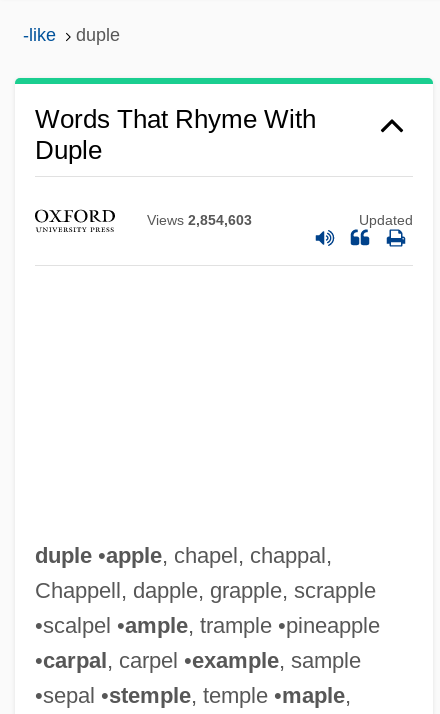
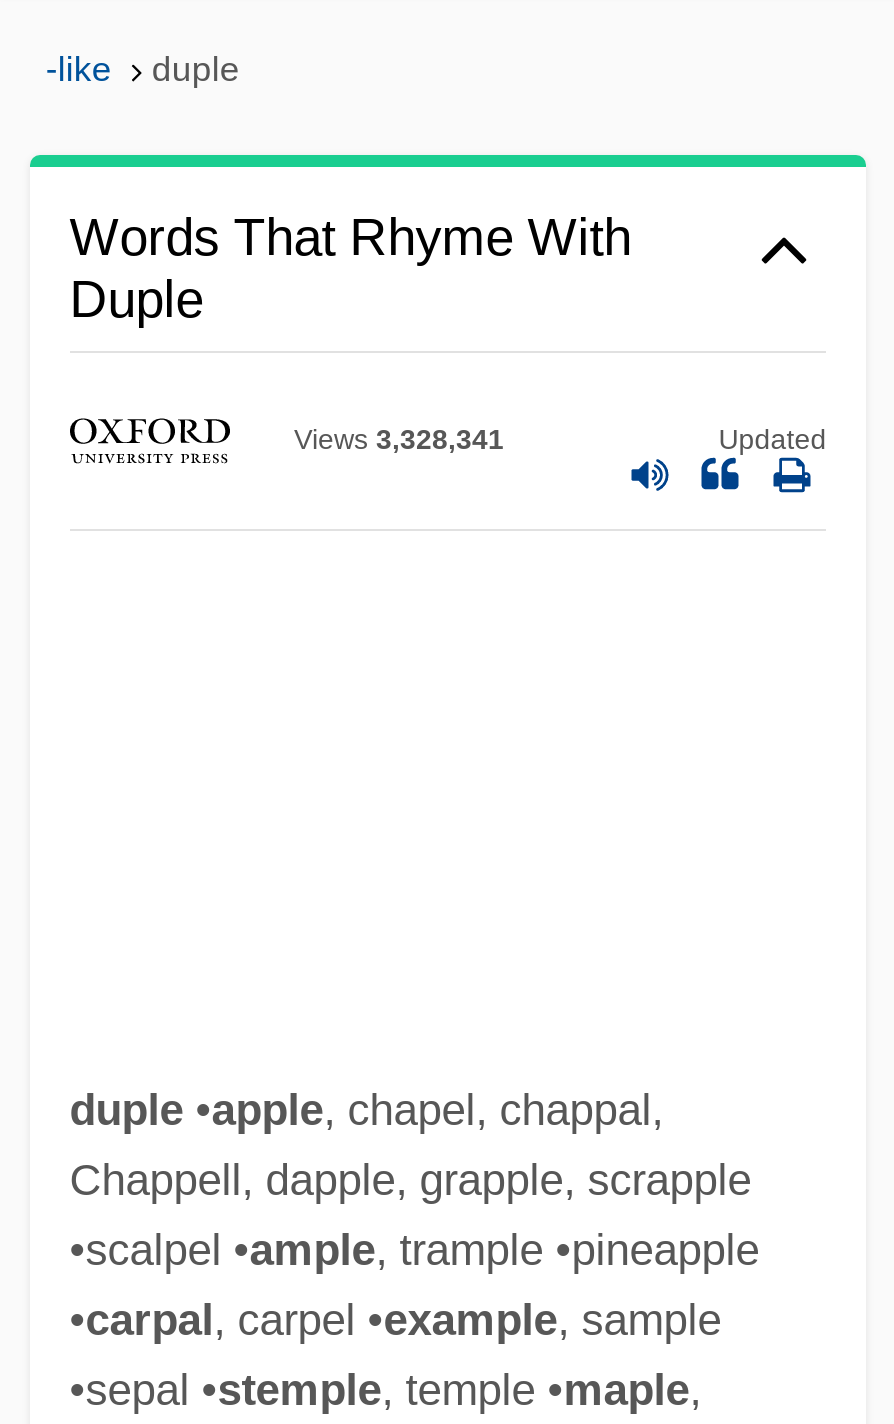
[147,212,252,228] Views 2,854,603 -> [294,424,504,456] Views 3,328,341

